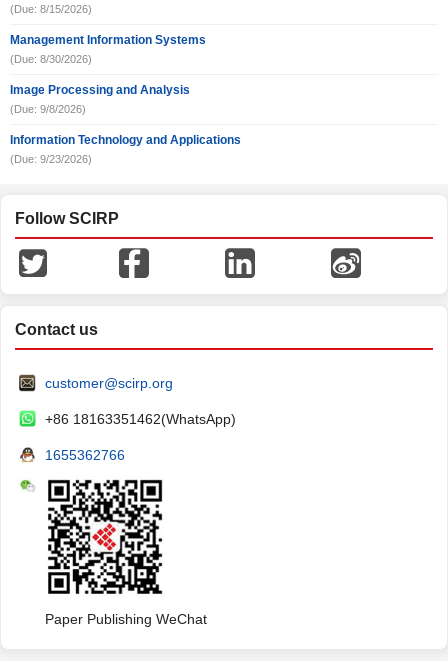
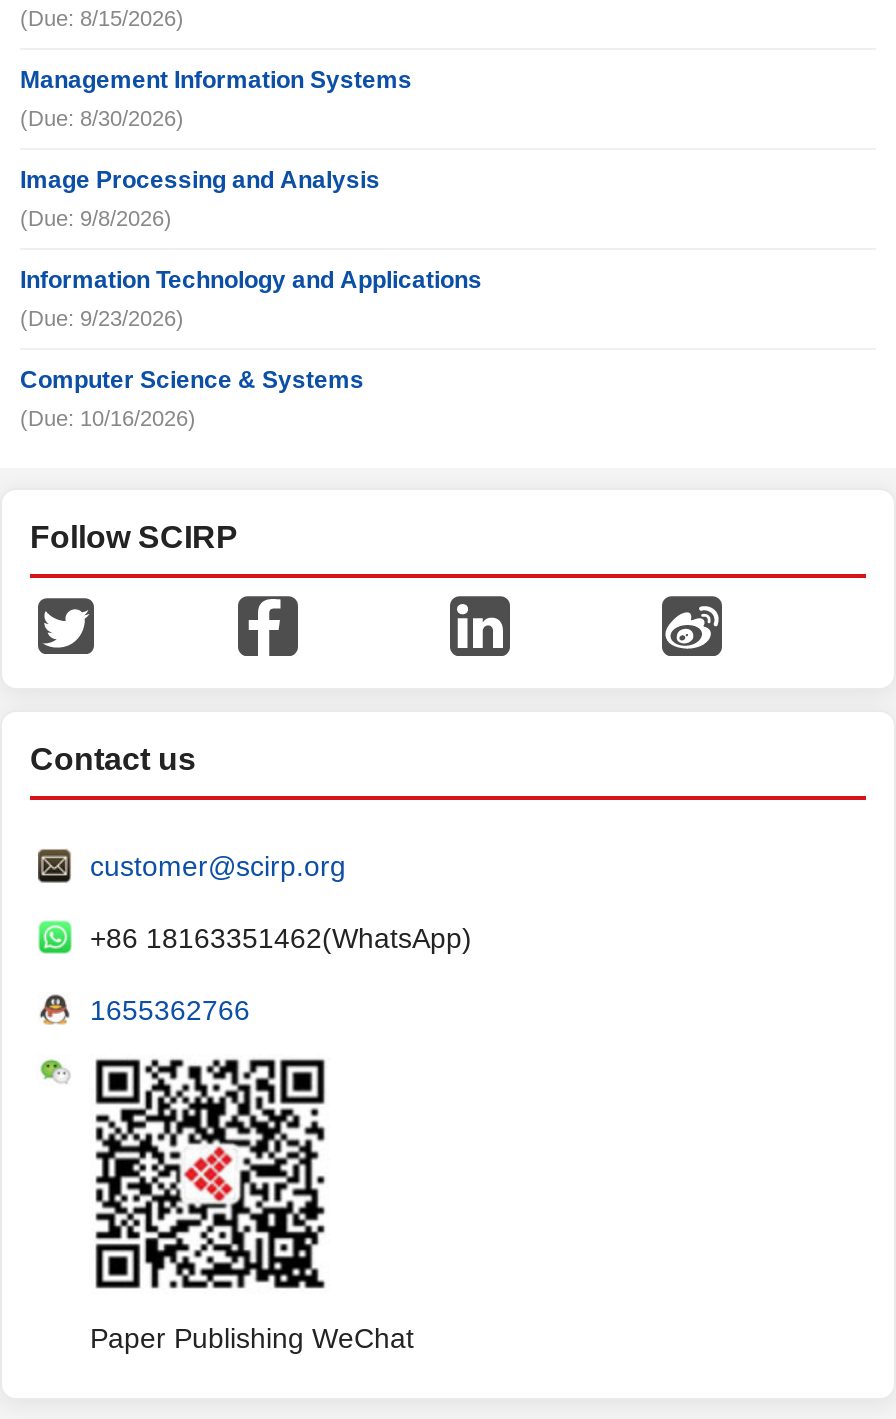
none -> [20,366,364,430] Computer Science & Systems | (Due: 10/16/2026)

